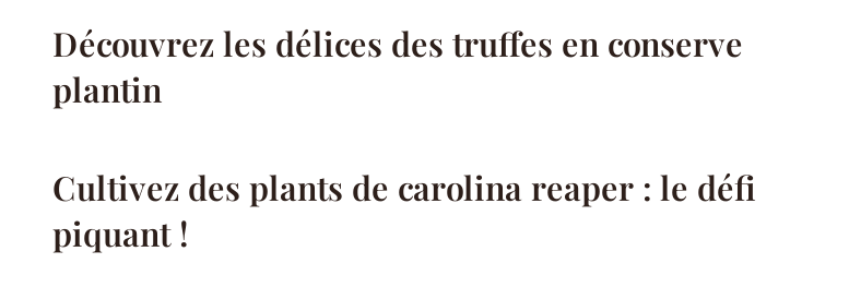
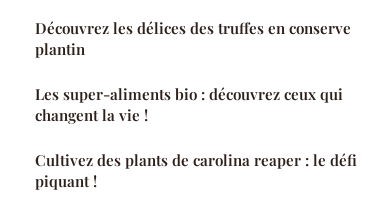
none -> [35,84,343,125] Les super-aliments bio : découvrez ceux qui | changent la vie !

